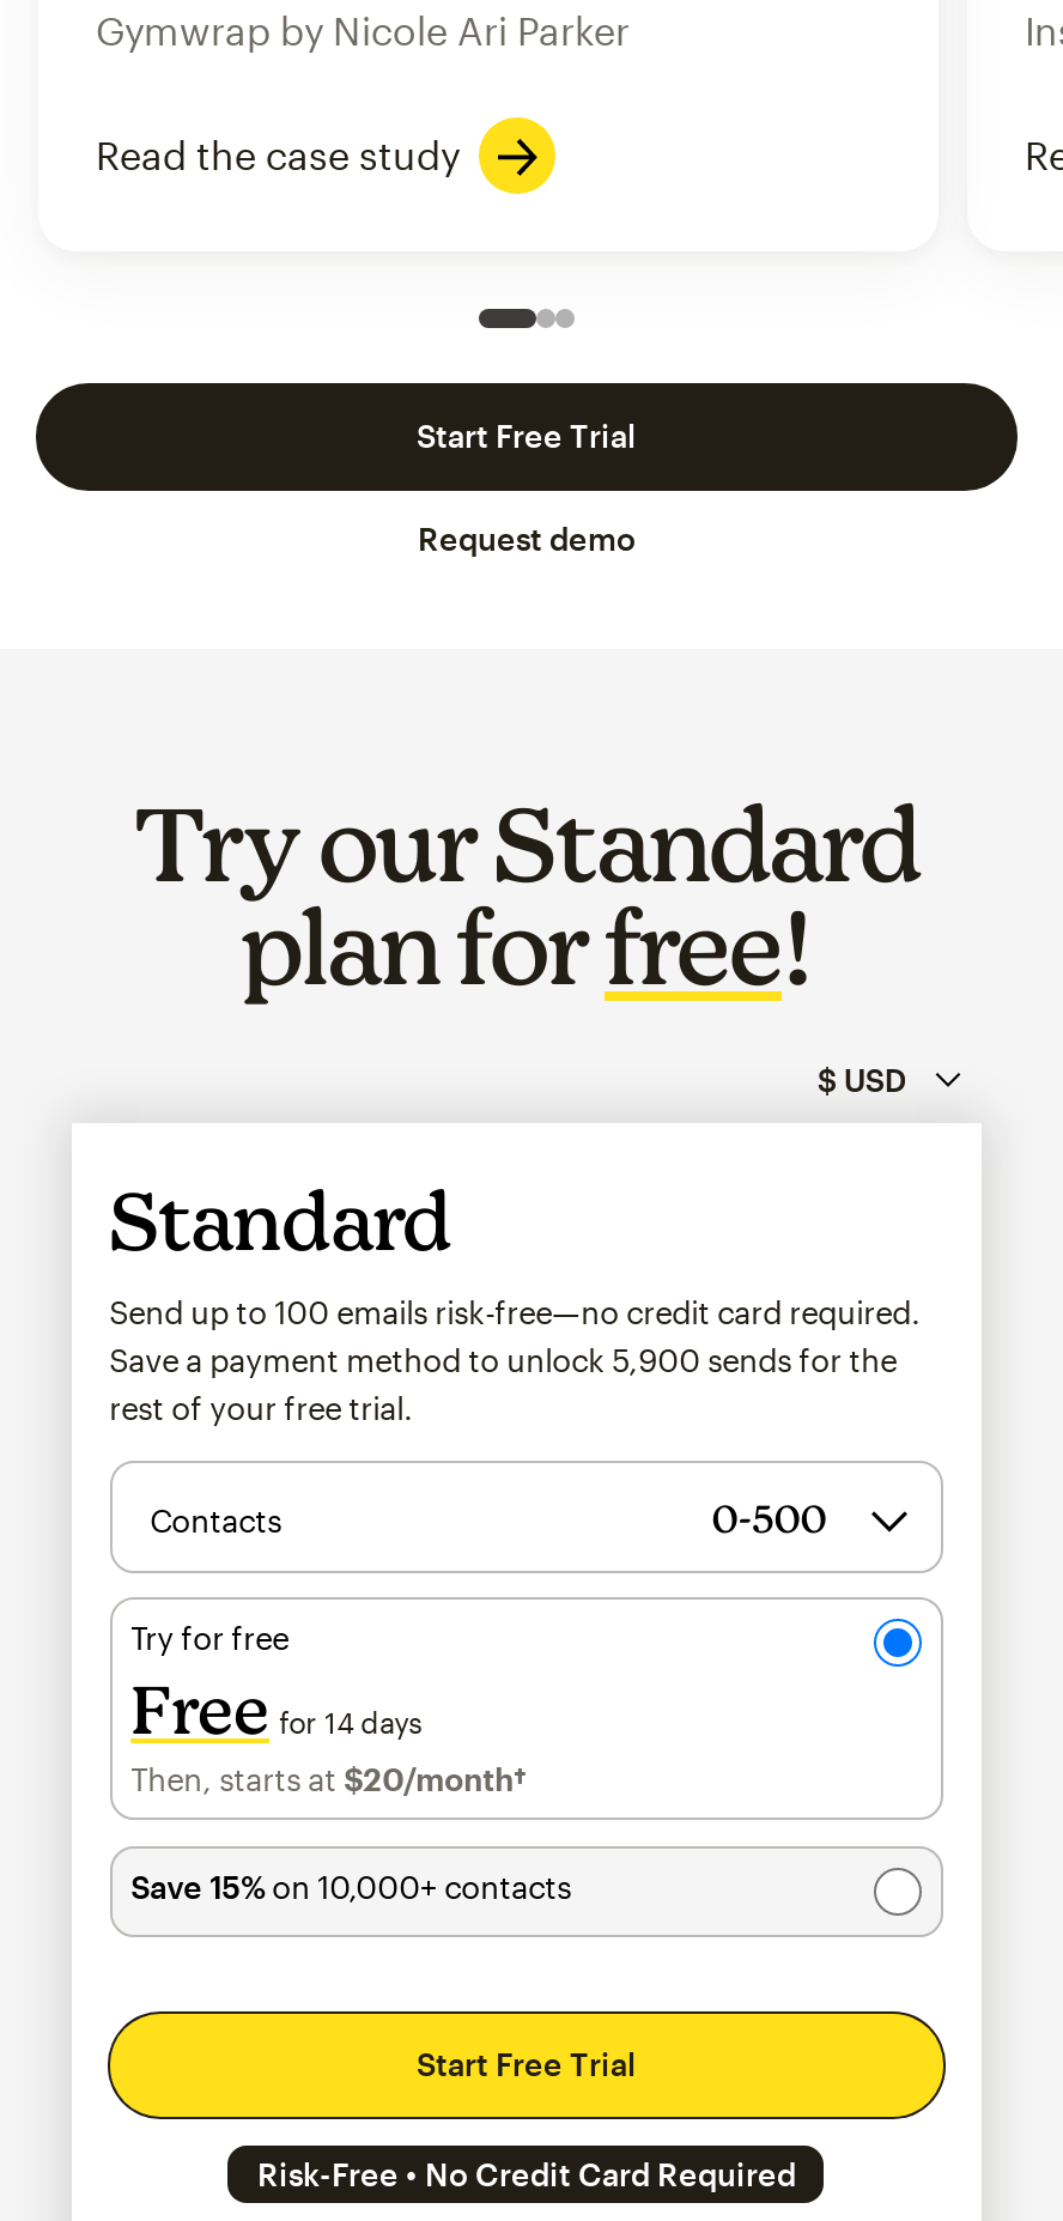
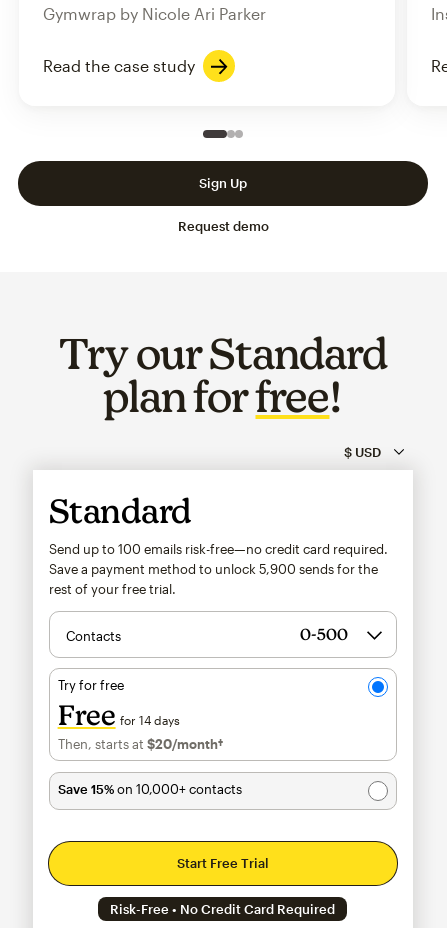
[417,418,637,457] Start Free Trial -> [199,175,247,191] Sign Up

